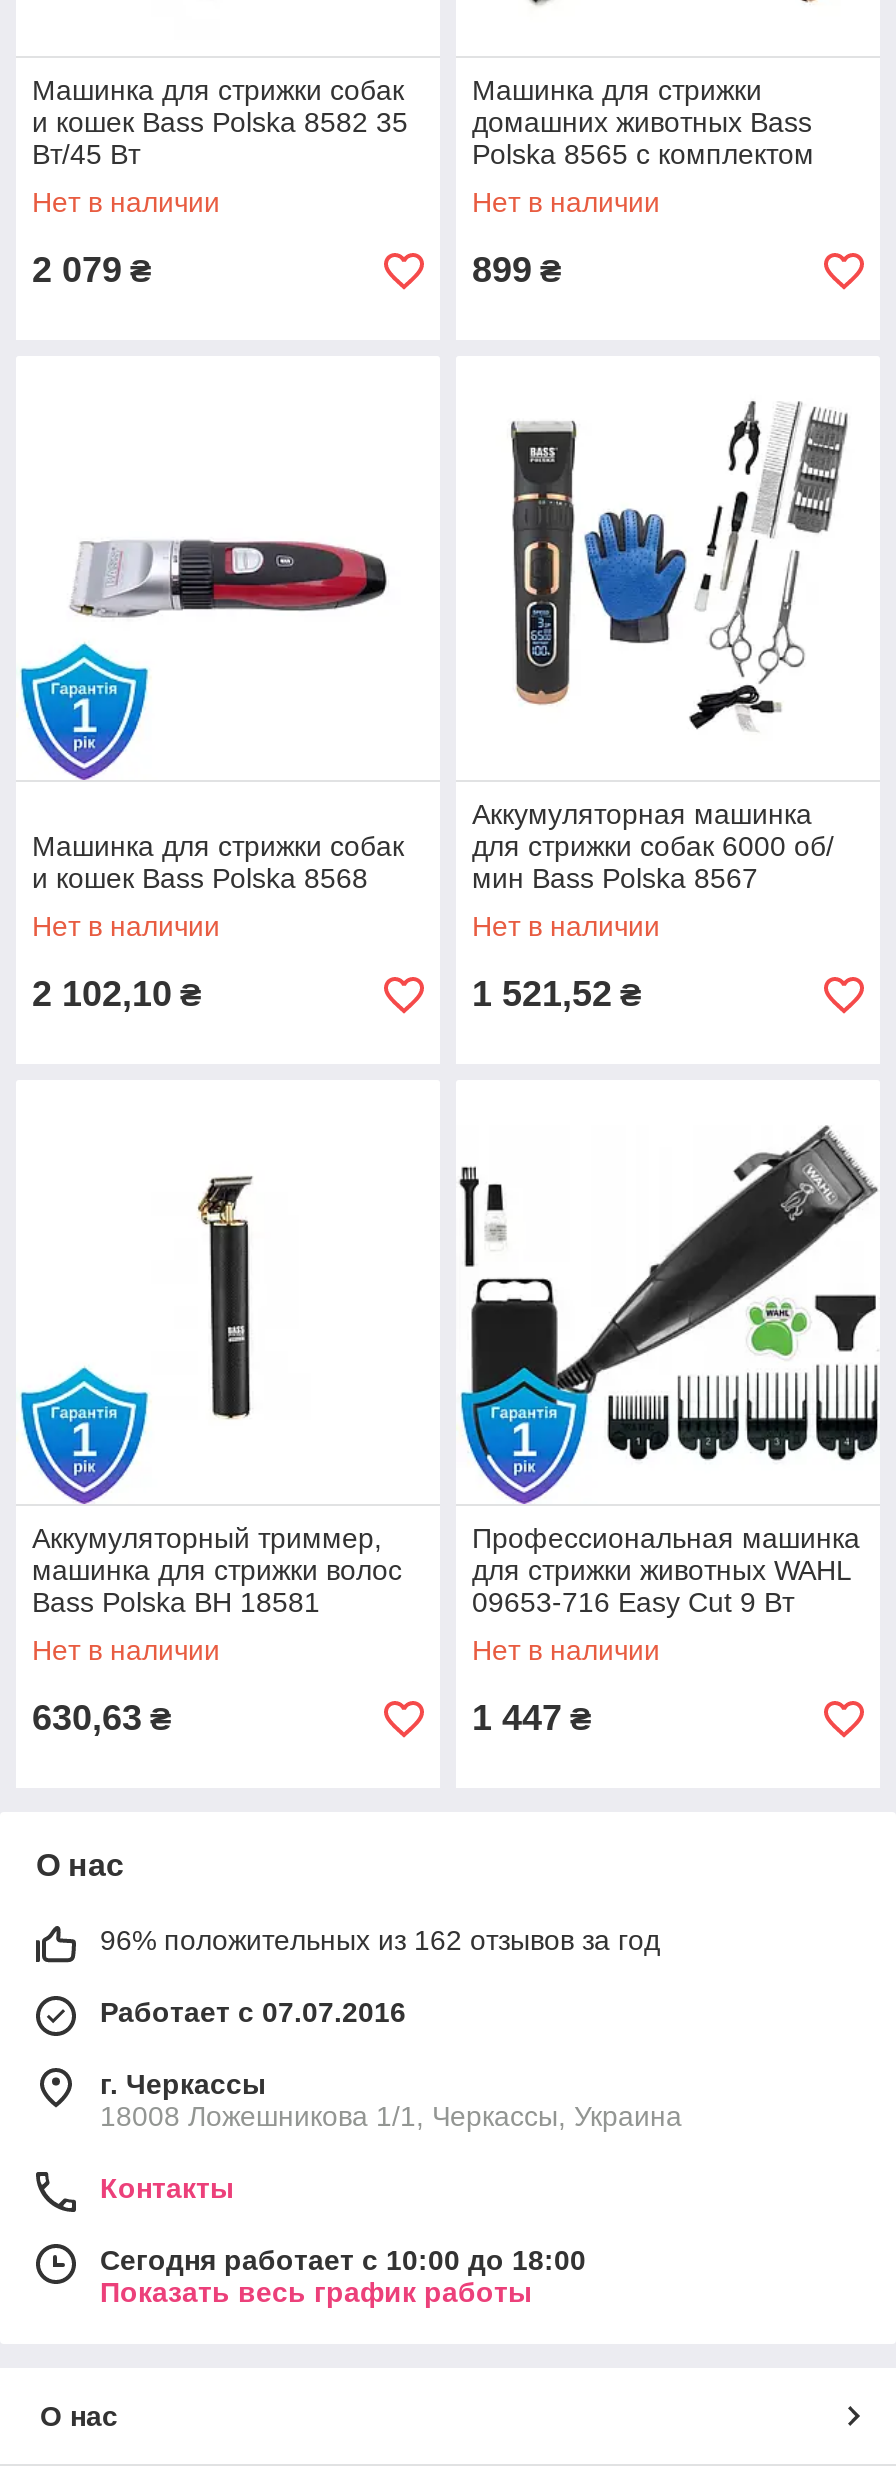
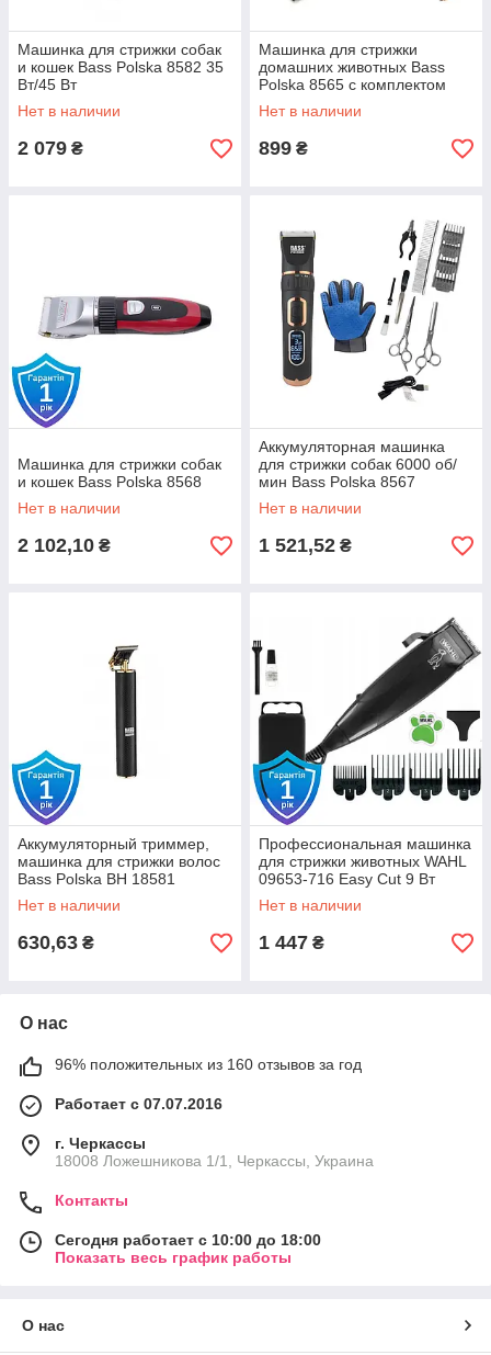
[100,1924,660,1956] 96% положительных из 162 отзывов за год -> [55,1055,362,1073] 96% положительных из 160 отзывов за год

